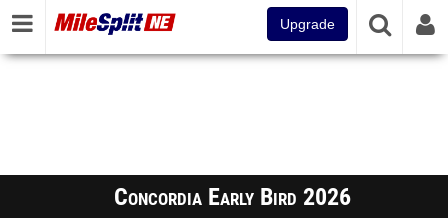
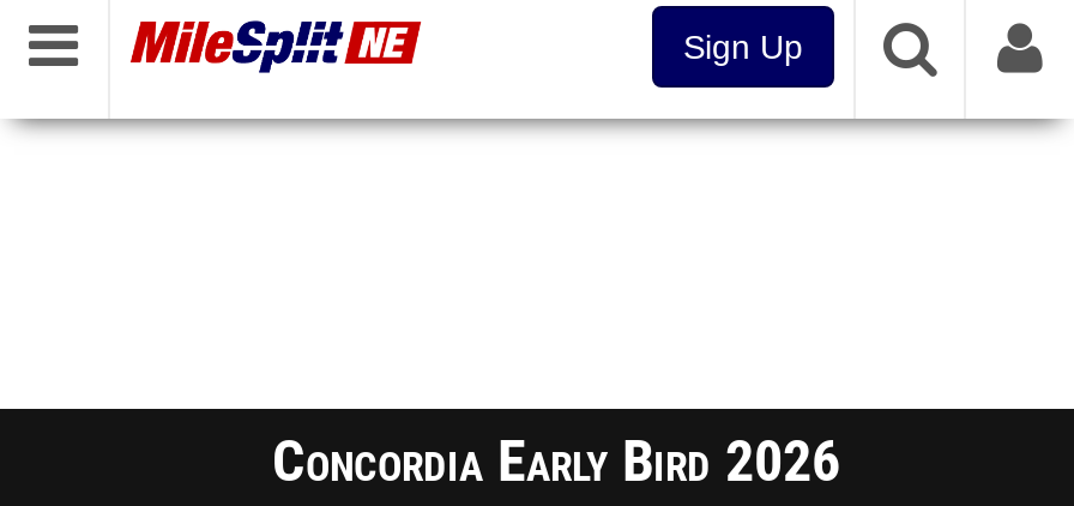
[280,16,335,32] Upgrade -> [683,28,803,66] Sign Up

